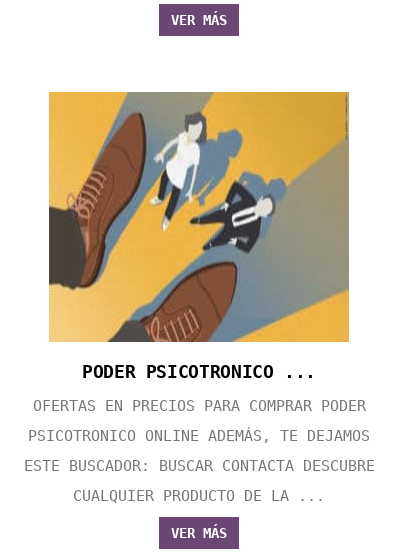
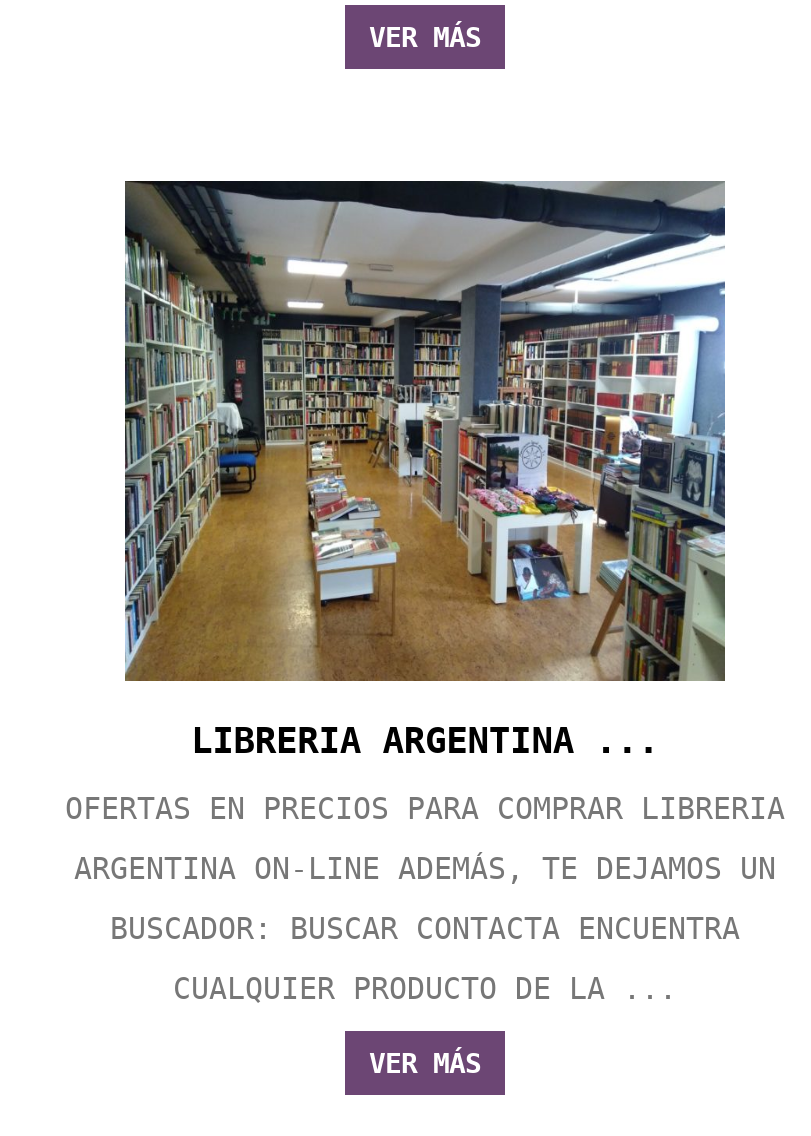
[48,91,350,382] [image] | PODER PSICOTRONICO ... -> [123,179,727,760] [image] | LIBRERIA ARGENTINA ...
[32,397,365,415] OFERTAS EN PRECIOS PARA COMPRAR PODER -> [65,790,785,826] OFERTAS EN PRECIOS PARA COMPRAR LIBRERIA
[28,427,370,445] PSICOTRONICO ONLINE ADEMÁS, TE DEJAMOS -> [74,850,776,886] ARGENTINA ON-LINE ADEMÁS, TE DEJAMOS UN
[23,457,374,475] ESTE BUSCADOR: BUSCAR CONTACTA DESCUBRE -> [110,910,740,946] BUSCADOR: BUSCAR CONTACTA ENCUENTRA

